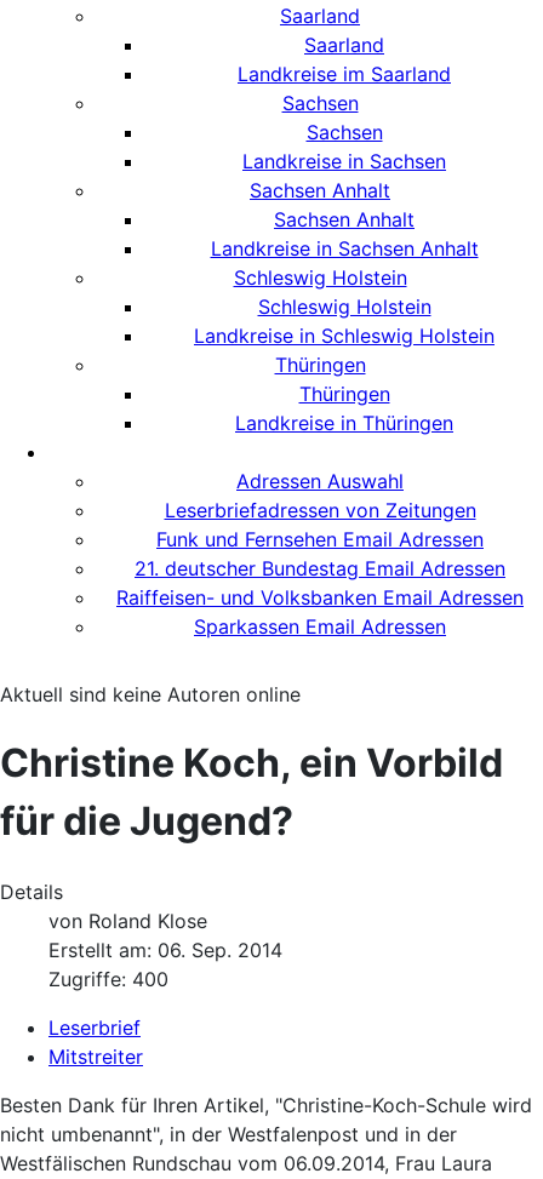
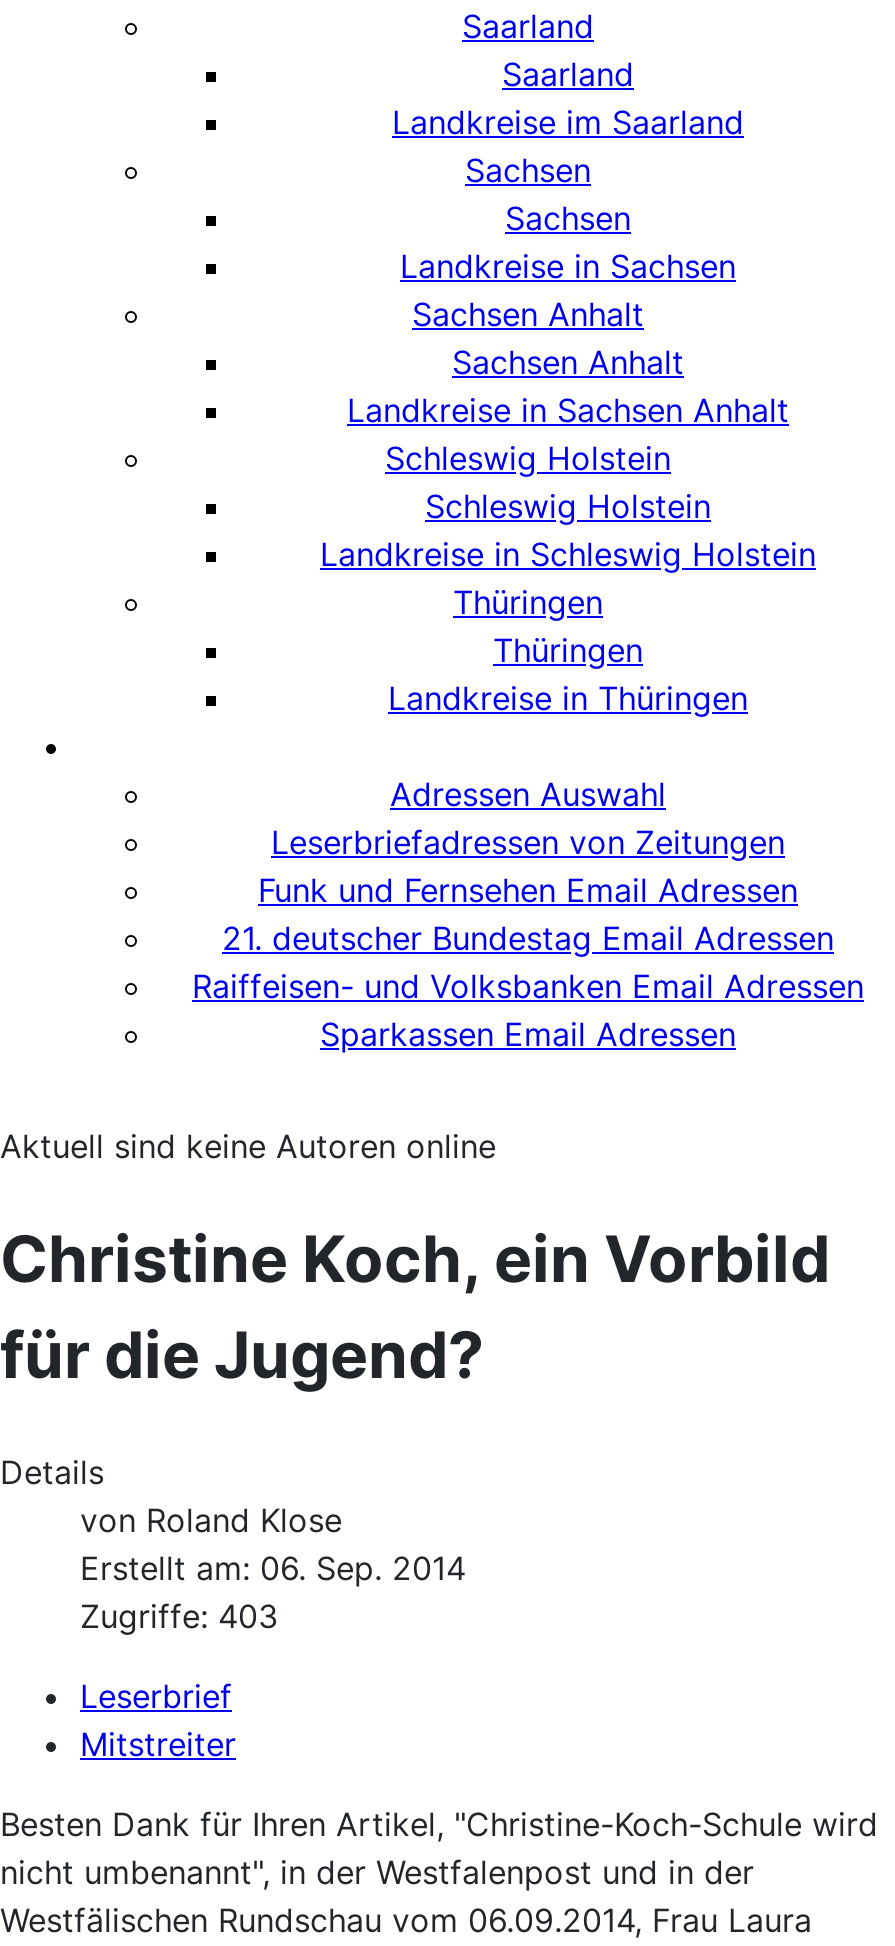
[48,967,168,991] Zugriffe: 400 -> [80,1596,278,1636] Zugriffe: 403

